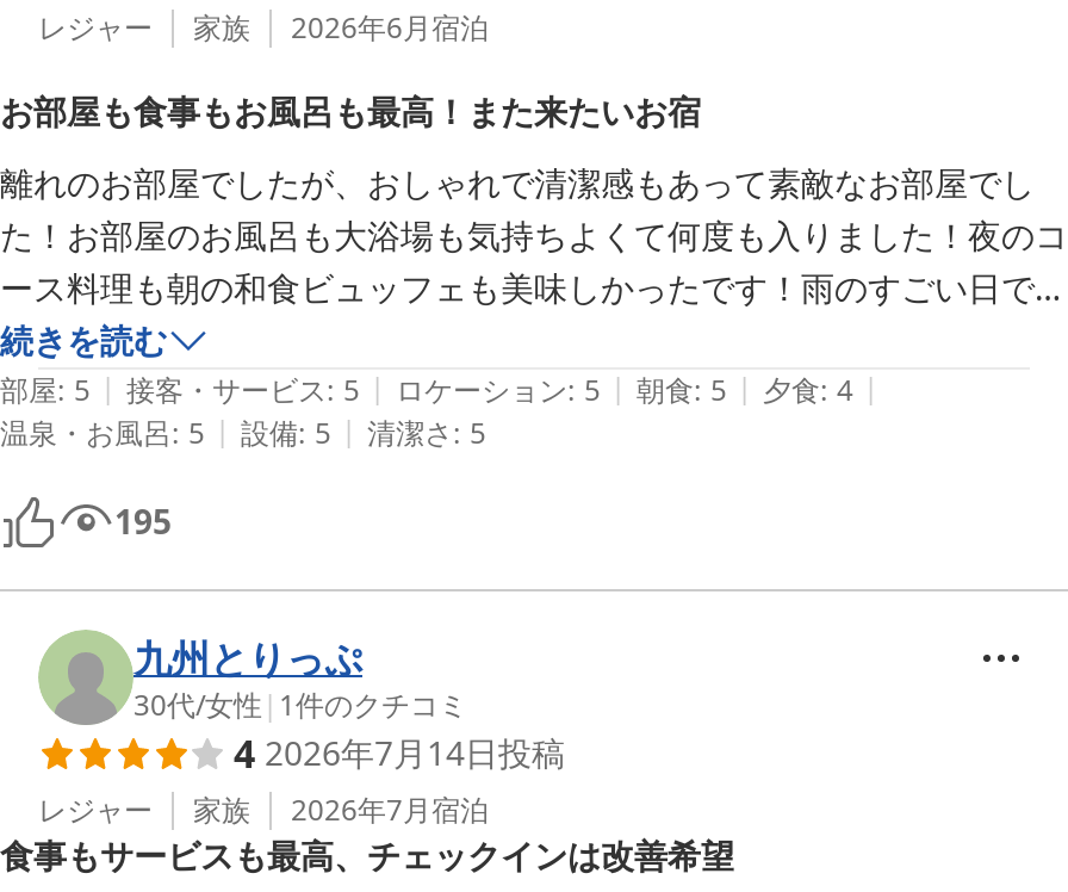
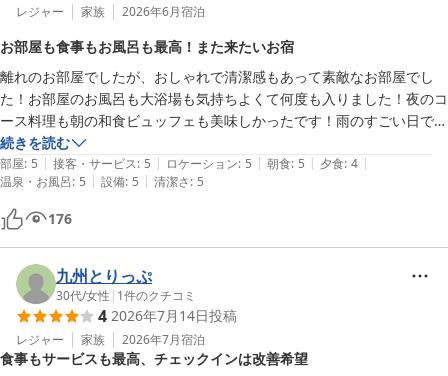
[114,498,172,544] 195 -> [48,209,72,228] 176

